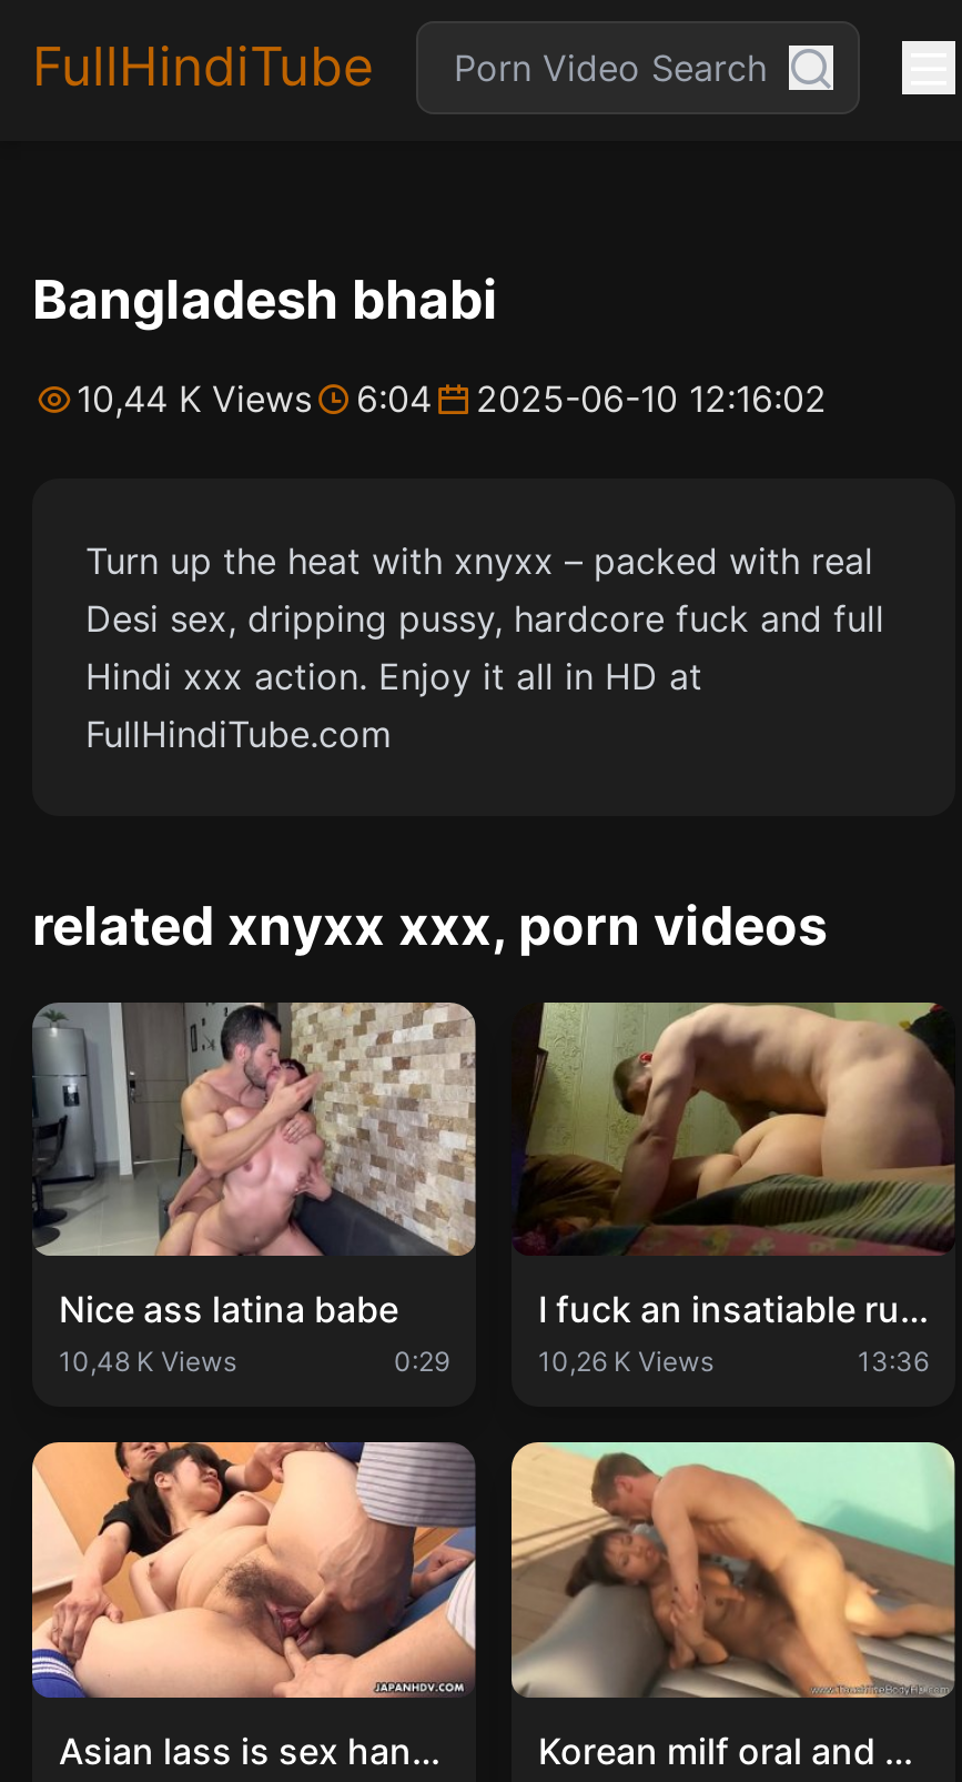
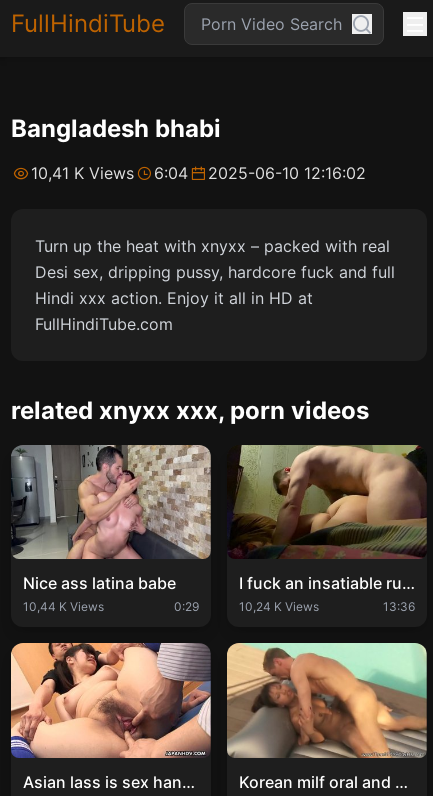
[77,376,827,421] 10,44 K Views 6:04 2025-06-10 12:16:02 -> [31,163,366,183] 10,41 K Views 6:04 2025-06-10 12:16:02
[59,1345,236,1379] 10,48 K Views -> [23,599,104,614] 10,44 K Views
[538,1345,713,1379] 10,26 K Views -> [239,599,319,614] 10,24 K Views

